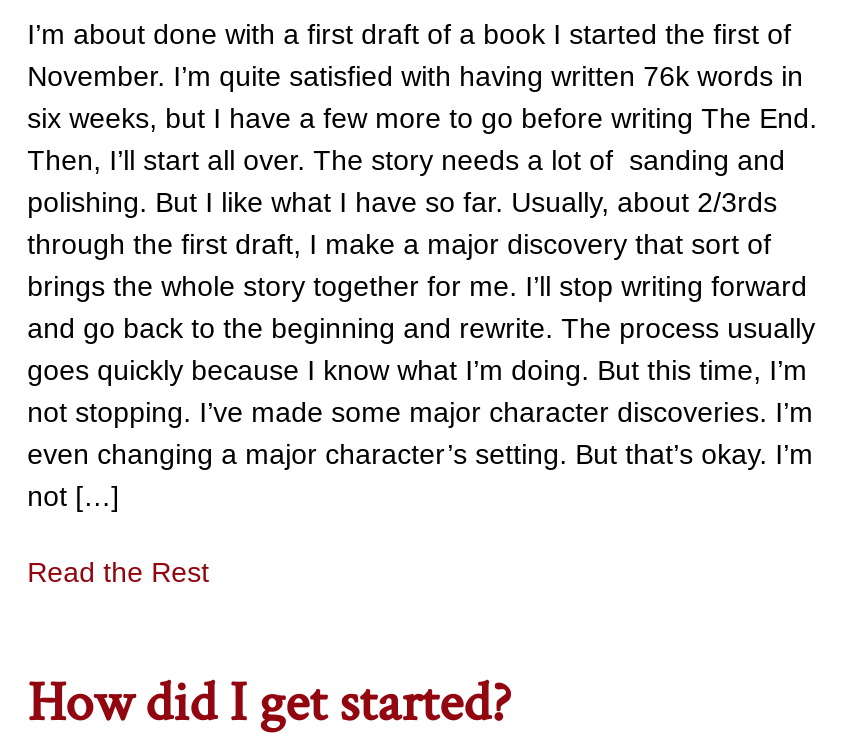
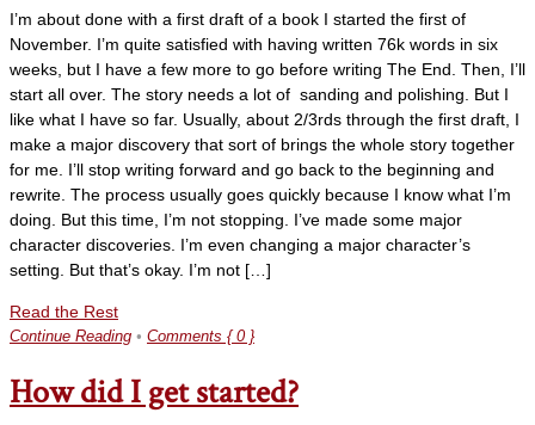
none -> [10,327,254,345] Continue Reading • Comments { 0 }

